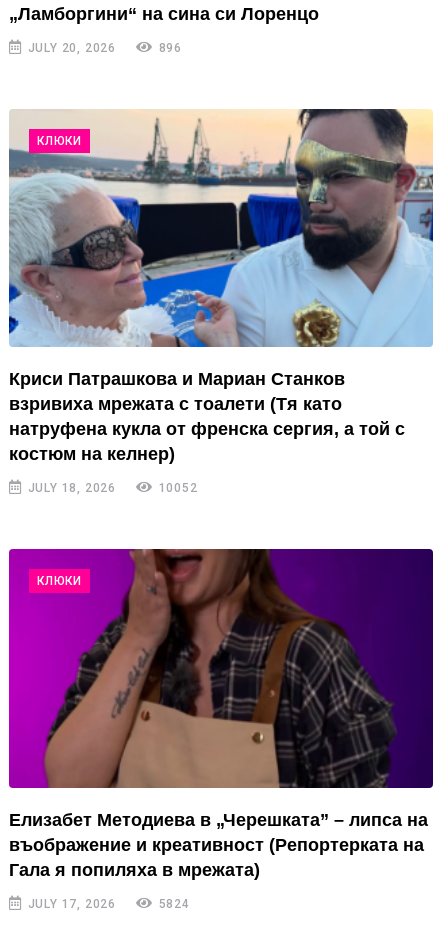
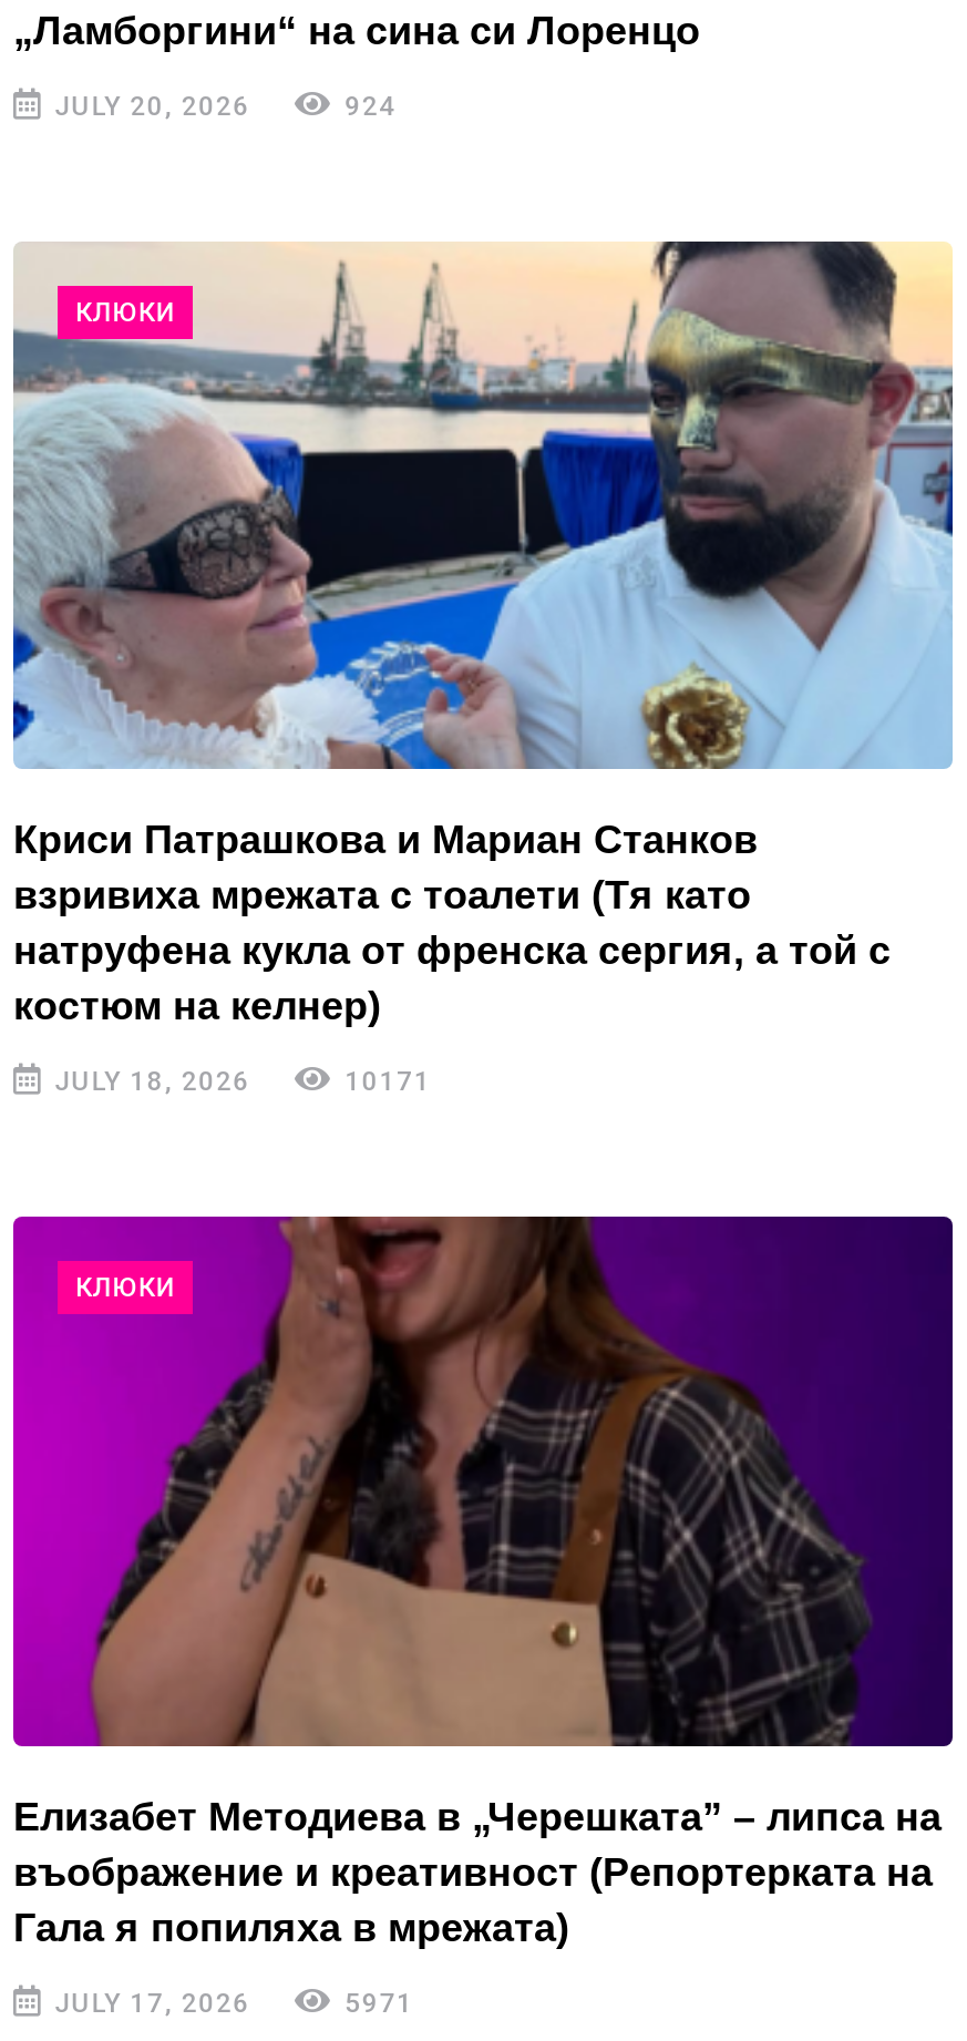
[155,41,182,55] 896 -> [336,90,397,121] 924
[155,481,198,495] 10052 -> [336,1067,431,1098] 10171
[155,897,190,911] 5824 -> [336,1987,414,2018] 5971

